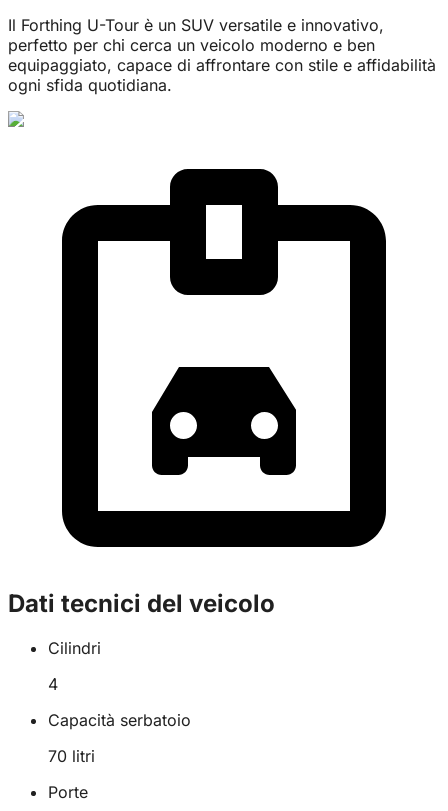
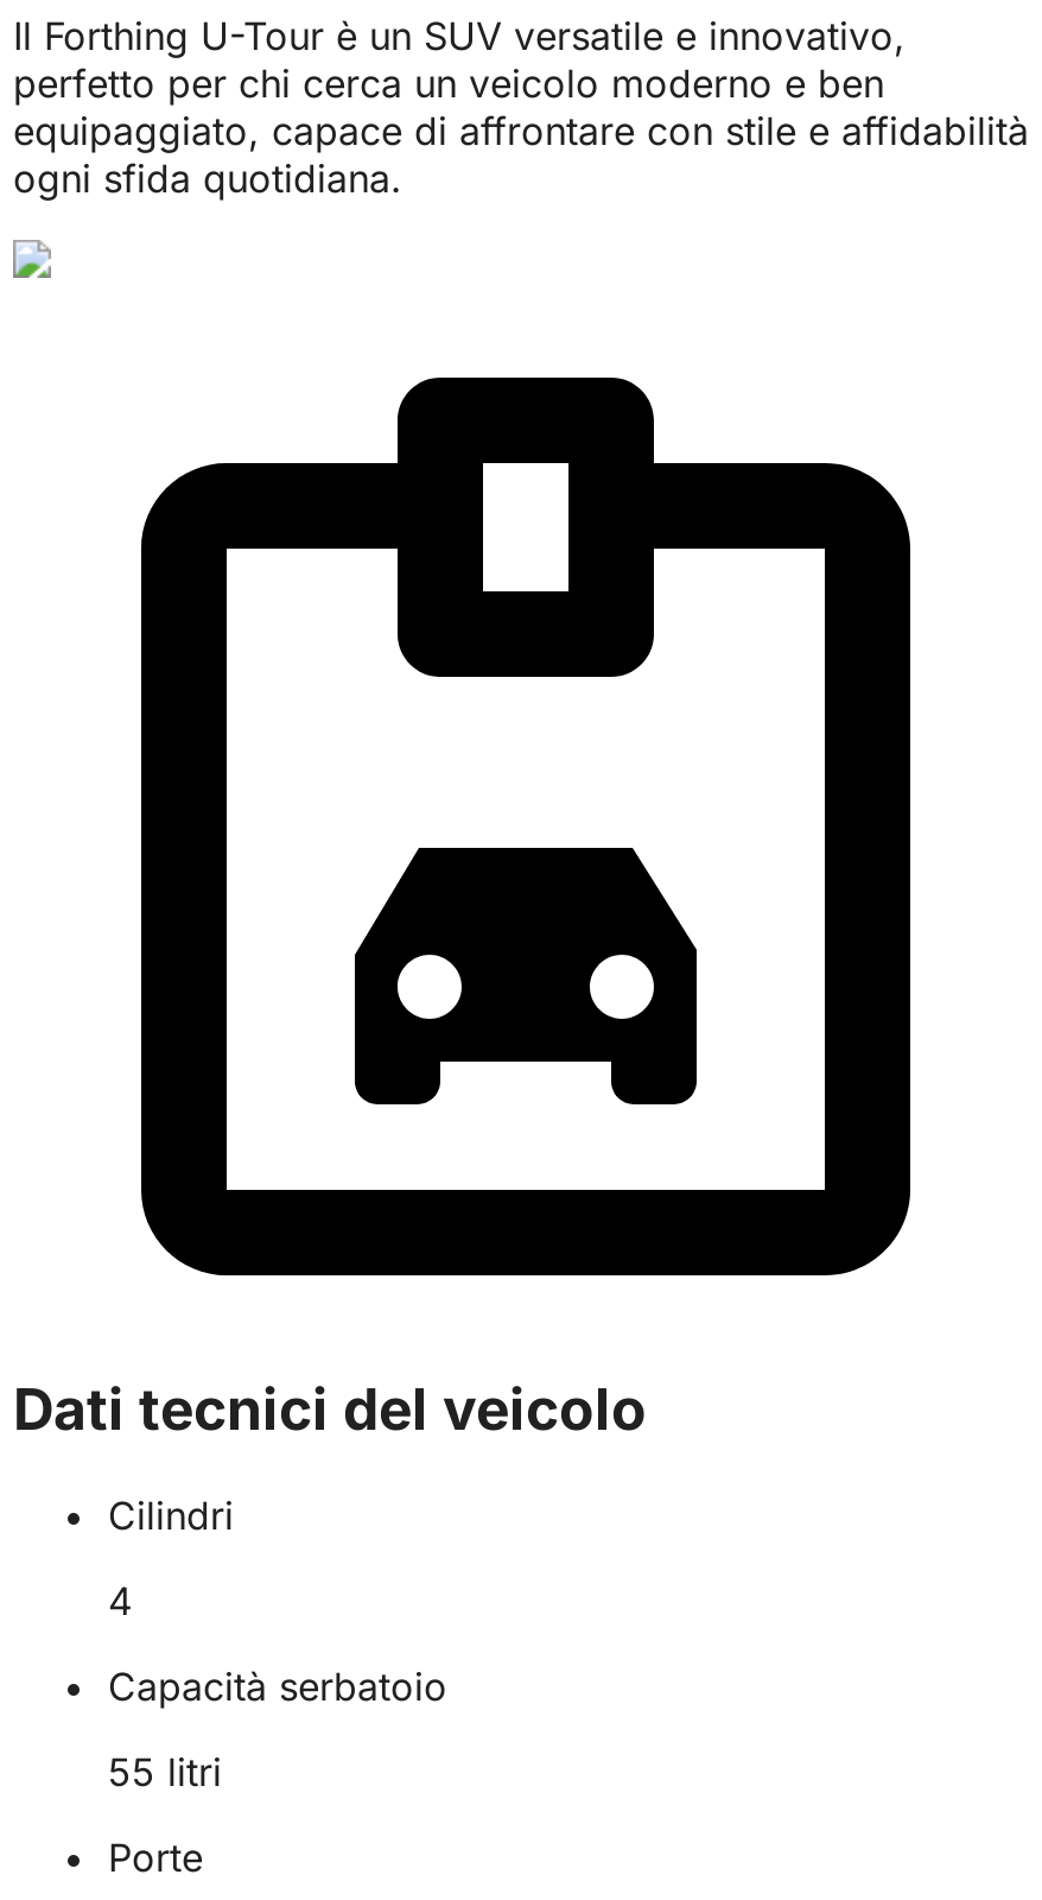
[48,746,95,766] 70 litri -> [108,1747,222,1795] 55 litri

